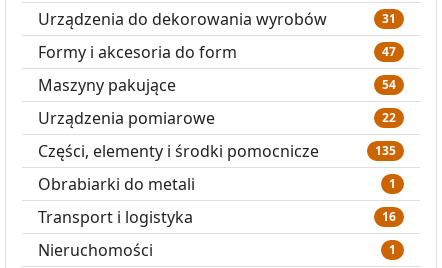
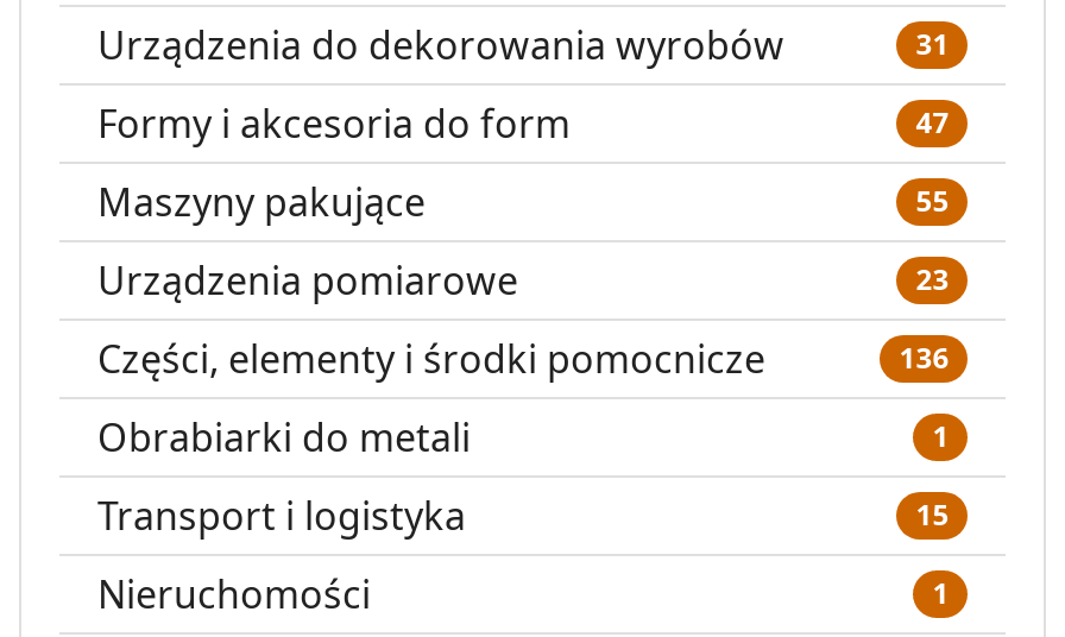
[382,76,396,93] 54 -> [916,181,949,221] 55
[382,109,396,126] 22 -> [916,259,949,299] 23
[375,142,396,159] 135 -> [899,338,949,378] 136
[382,208,396,225] 16 -> [916,494,949,535] 15

